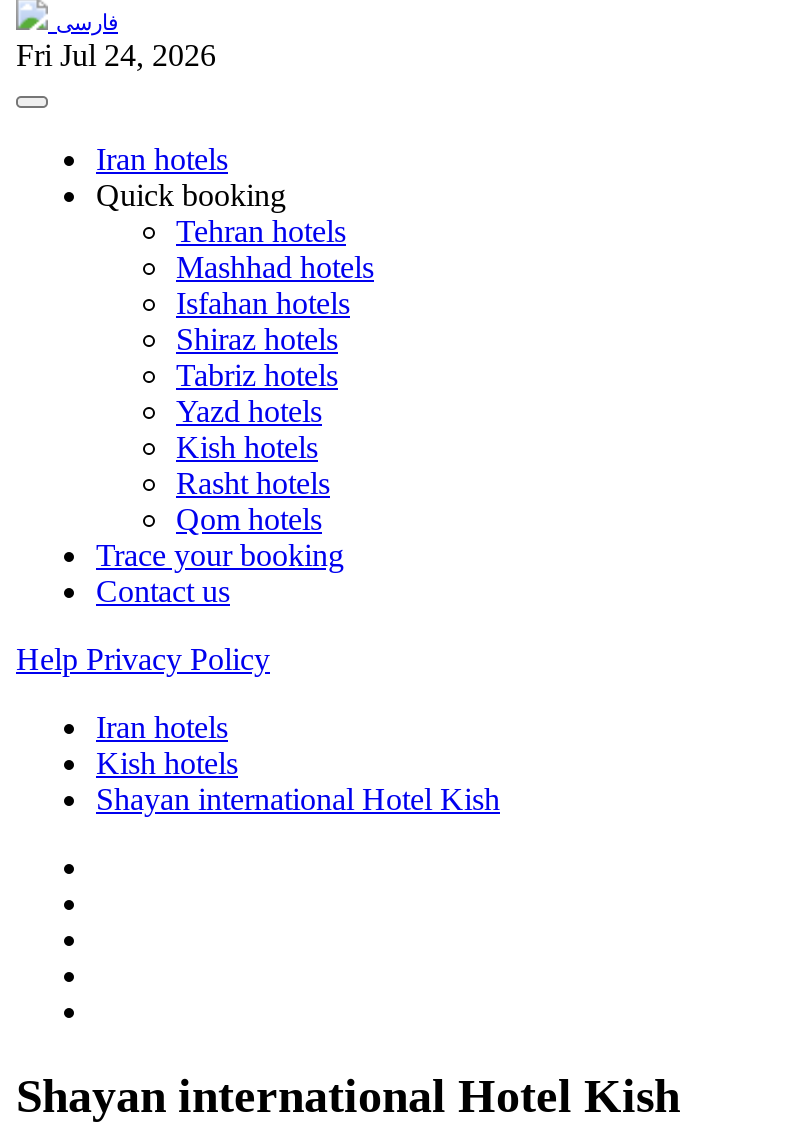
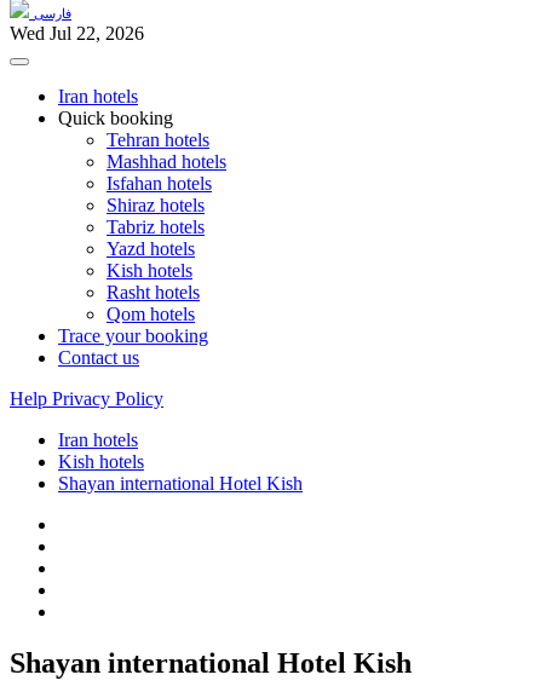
[16,38,216,72] Fri Jul 24, 2026 -> [10,23,144,44] Wed Jul 22, 2026

